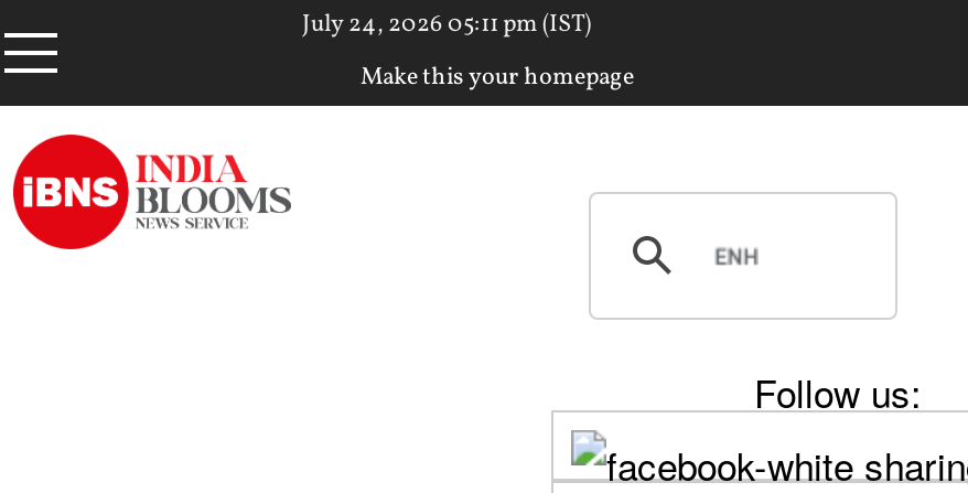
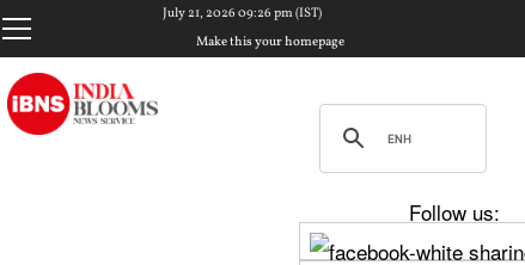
[302,9,591,42] July 24, 2026 05:11 pm (IST) -> [163,5,322,23] July 21, 2026 09:26 pm (IST)

